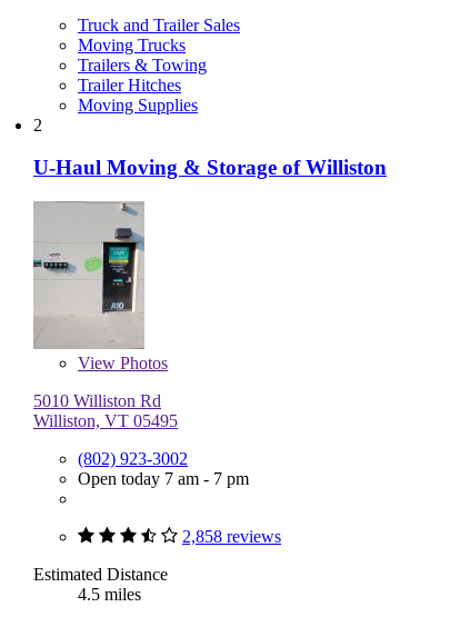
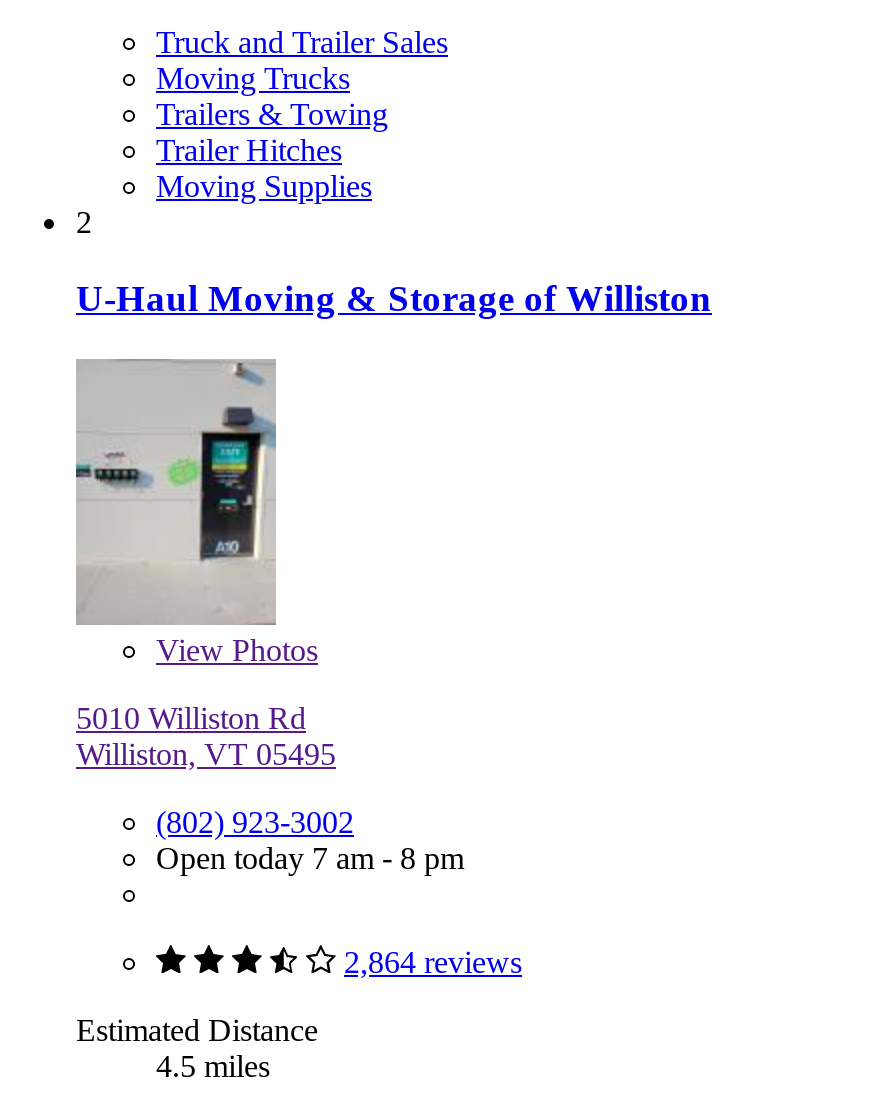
[78,469,249,488] Open today 7 am - 7 pm -> [156,841,464,875] Open today 7 am - 8 pm
[182,527,281,546] 2,858 reviews -> [344,945,522,979] 2,864 reviews

